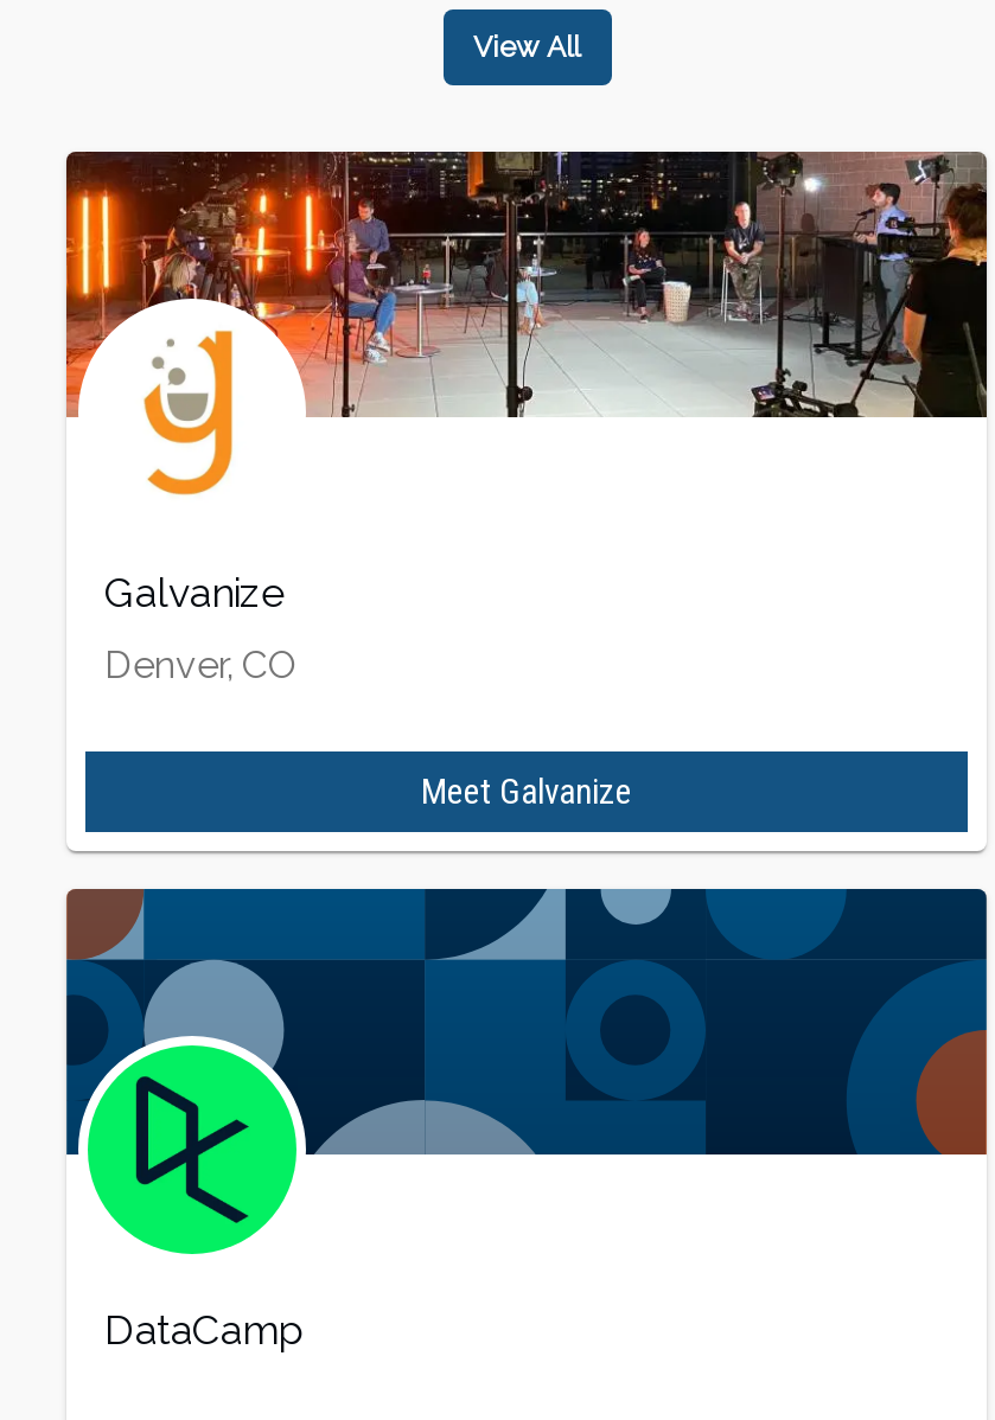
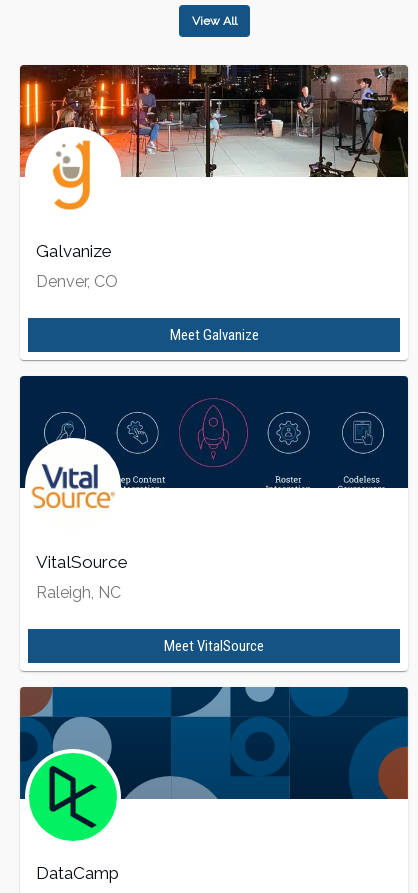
none -> [19,376,408,655] [image] | VitalSource | Raleigh, NC | Meet VitalSource

